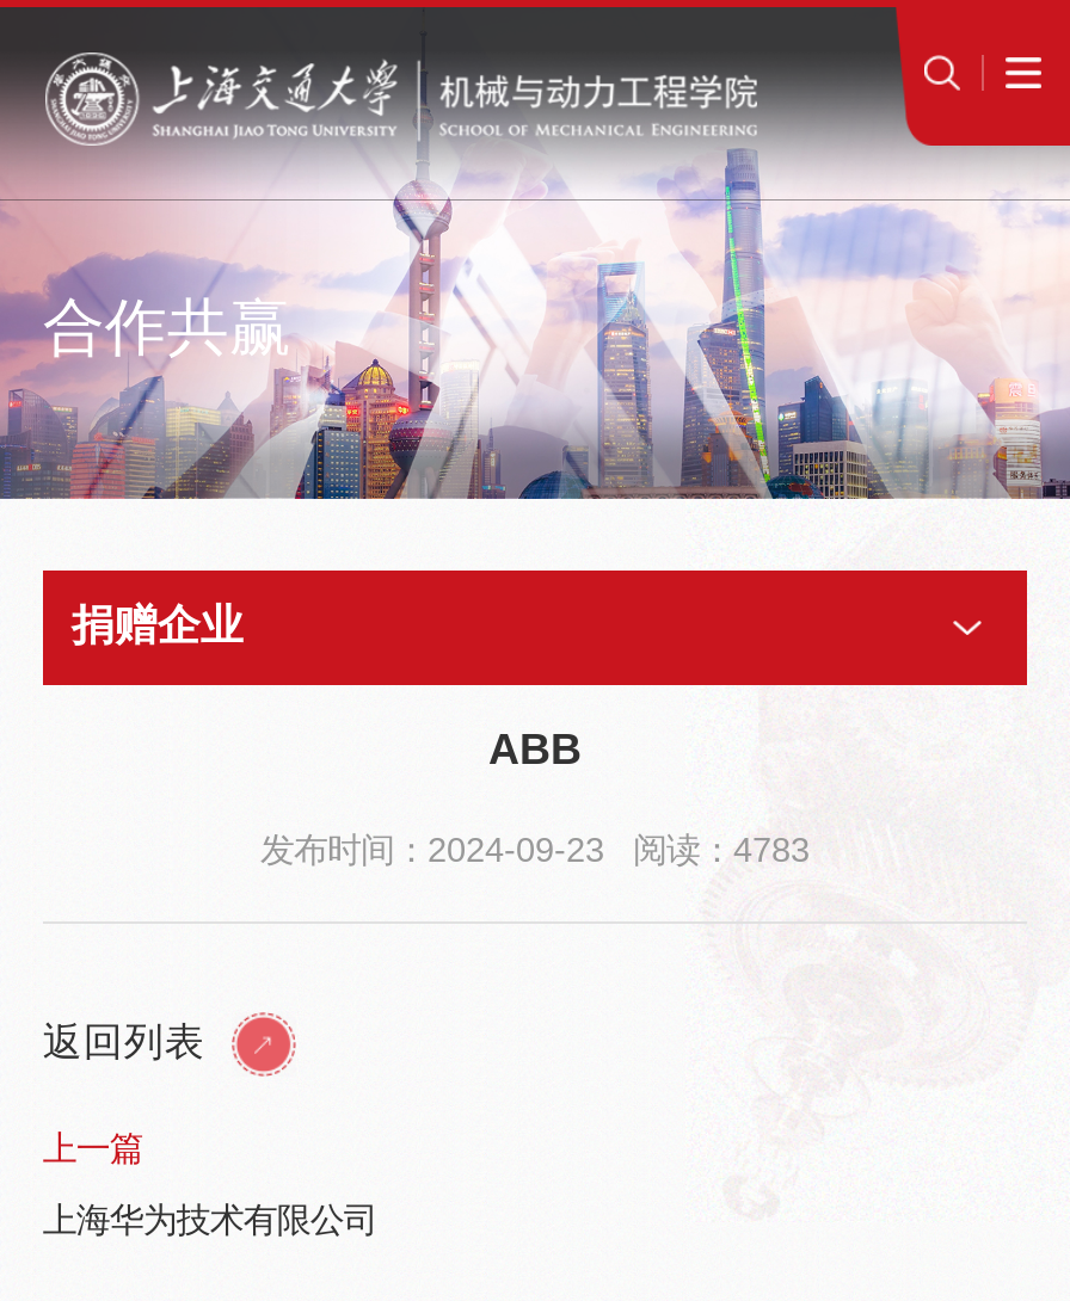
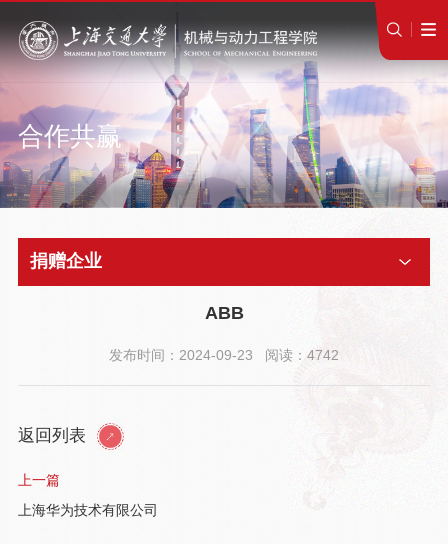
[260,830,810,868] 发布时间：2024-09-23 阅读：4783 -> [109,347,339,363] 发布时间：2024-09-23 阅读：4742

